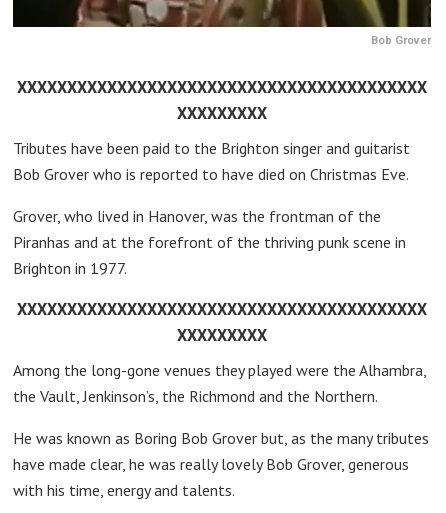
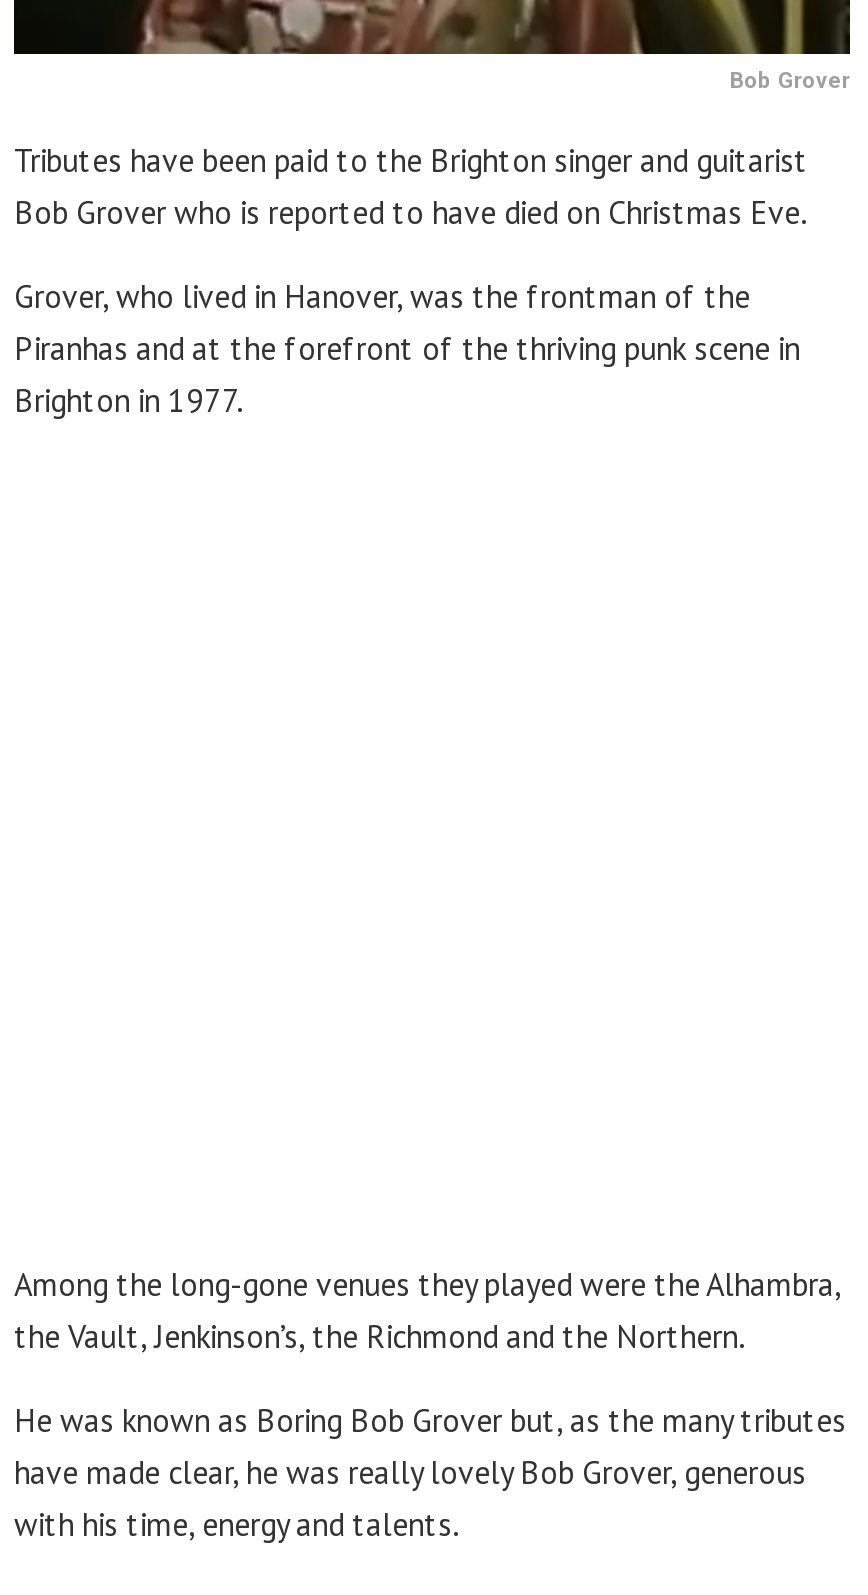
[17,78,427,123] XXXXXXXXXXXXXXXXXXXXXXXXXXXXXXXXXXXXXXXXX | XXXXXXXXX -> none
moved [13,138,410,278] -> [14,139,808,419]: Tributes have been paid to the Brighton singer and guitarist | Bob Grover who is reported to have died on Christmas Eve. | Grover, who lived in Hanover, was the frontman of the | Piranhas and at the forefront of the thriving punk scene in | Brighton in 1977.
[17,300,427,345] XXXXXXXXXXXXXXXXXXXXXXXXXXXXXXXXXXXXXXXXX | XXXXXXXXX -> none

